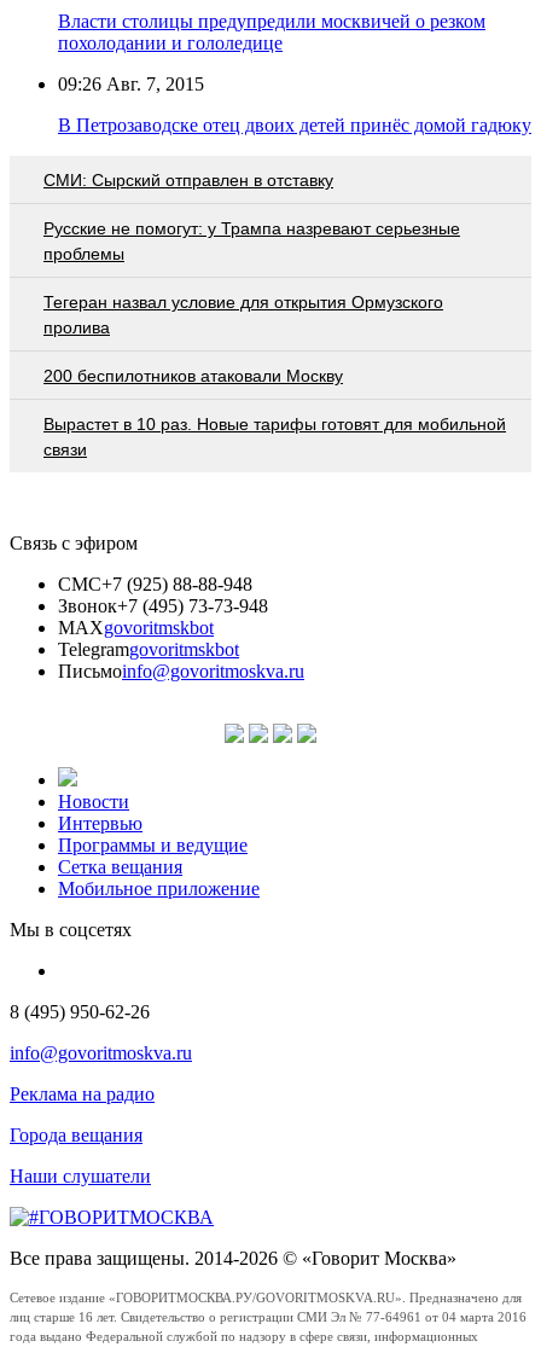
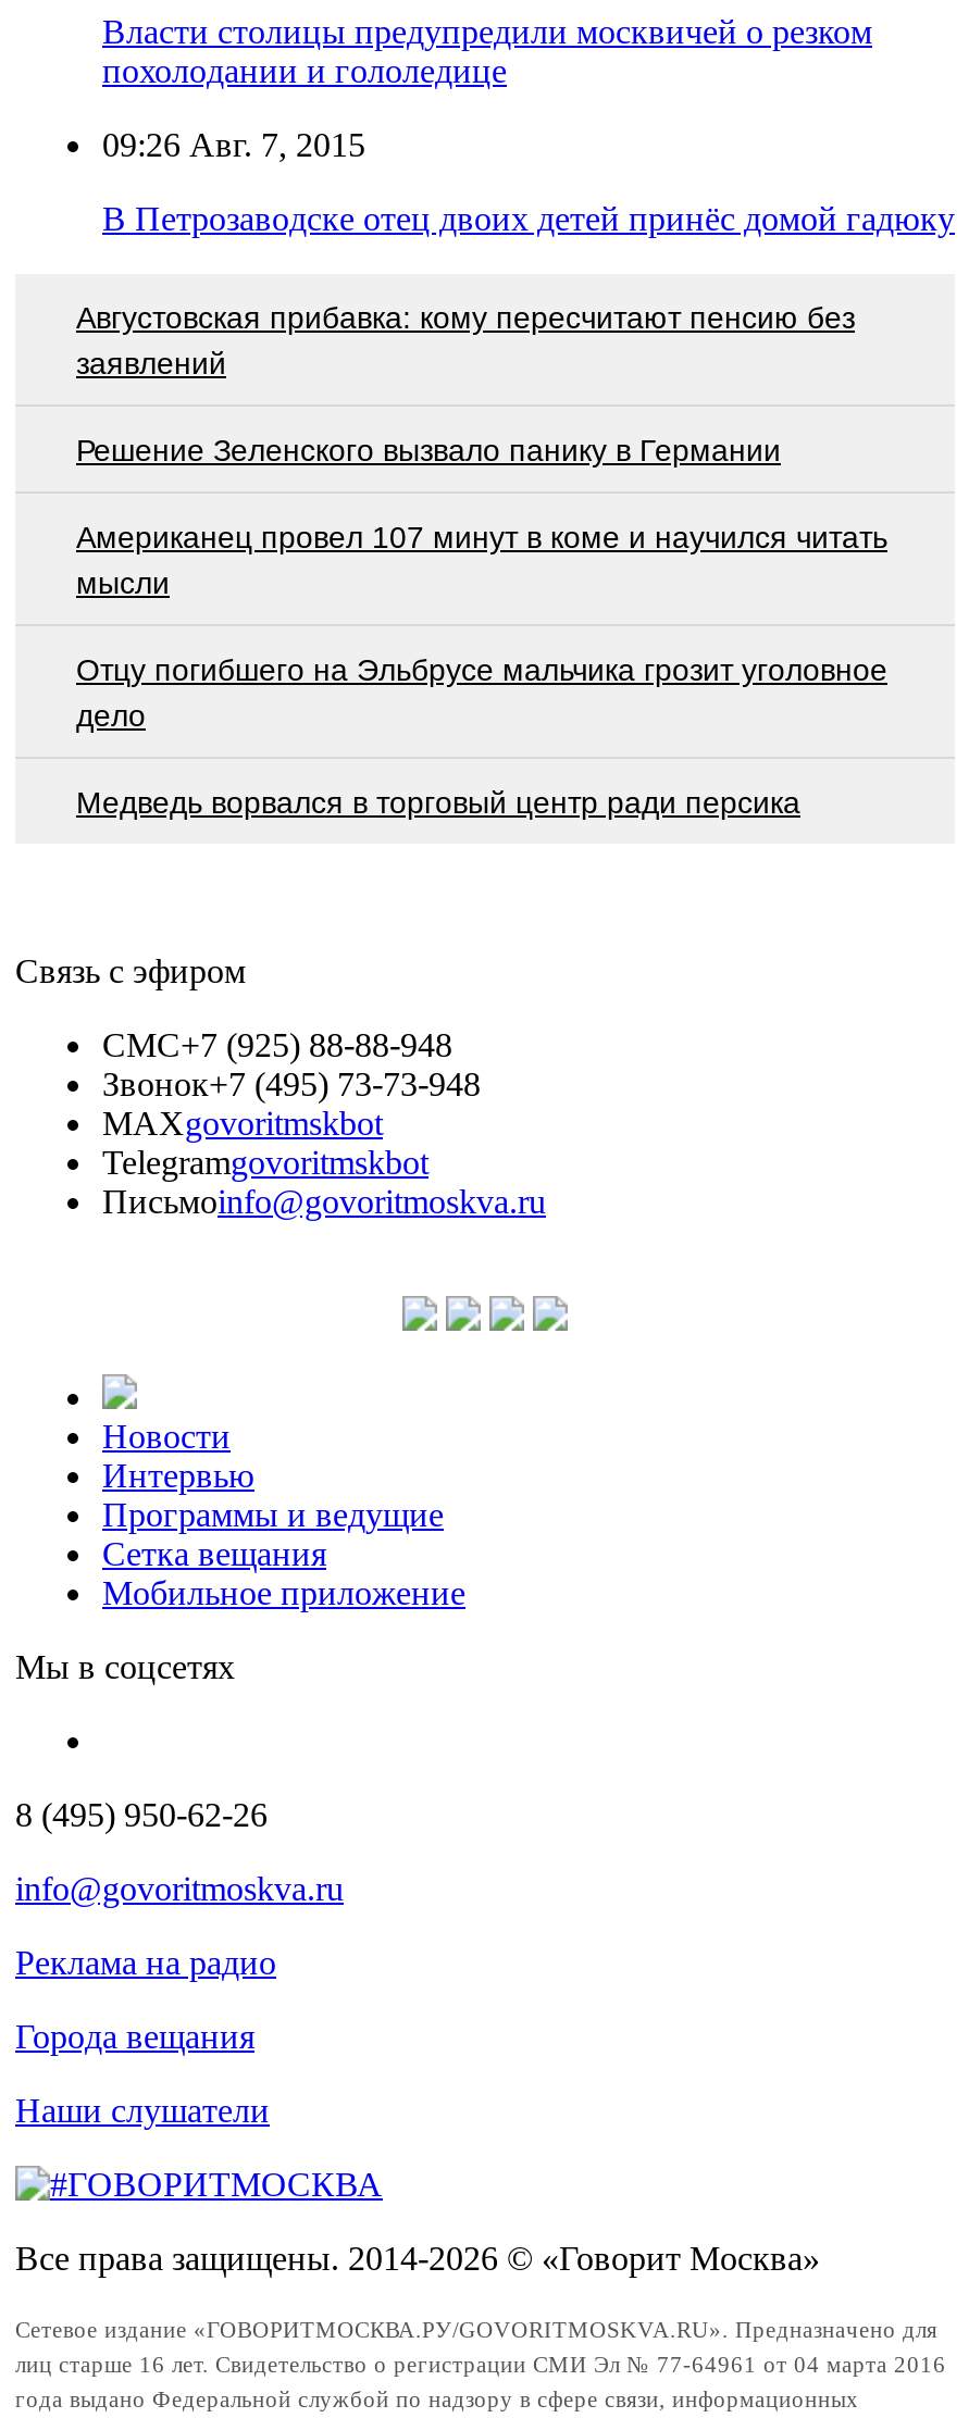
[43,170,333,189] СМИ: Сырский отправлен в отставку -> [76,299,855,380] Августовская прибавка: кому пересчитают пенсию без | заявлений
[43,218,460,263] Русские не помогут: у Трампа назревают серьезные | проблемы -> [76,432,781,467] Решение Зеленского вызвало панику в Германии
[43,292,443,337] Тегеран назвал условие для открытия Ормузского | пролива -> [76,519,887,599] Американец провел 107 минут в коме и научился читать | мысли
[43,366,343,385] 200 беспилотников атаковали Москву -> [76,651,887,732] Отцу погибшего на Эльбрусе мальчика грозит уголовное | дело
[43,414,506,459] Вырастет в 10 раз. Новые тарифы готовят для мобильной | связи -> [76,784,800,819] Медведь ворвался в торговый центр ради персика

